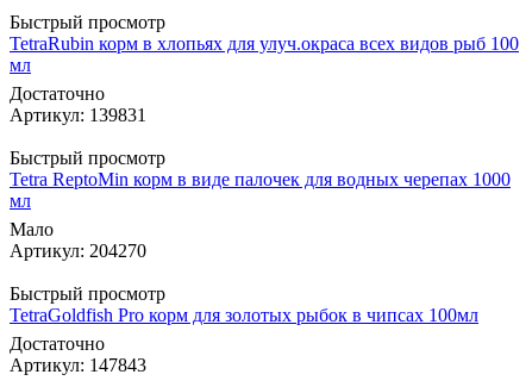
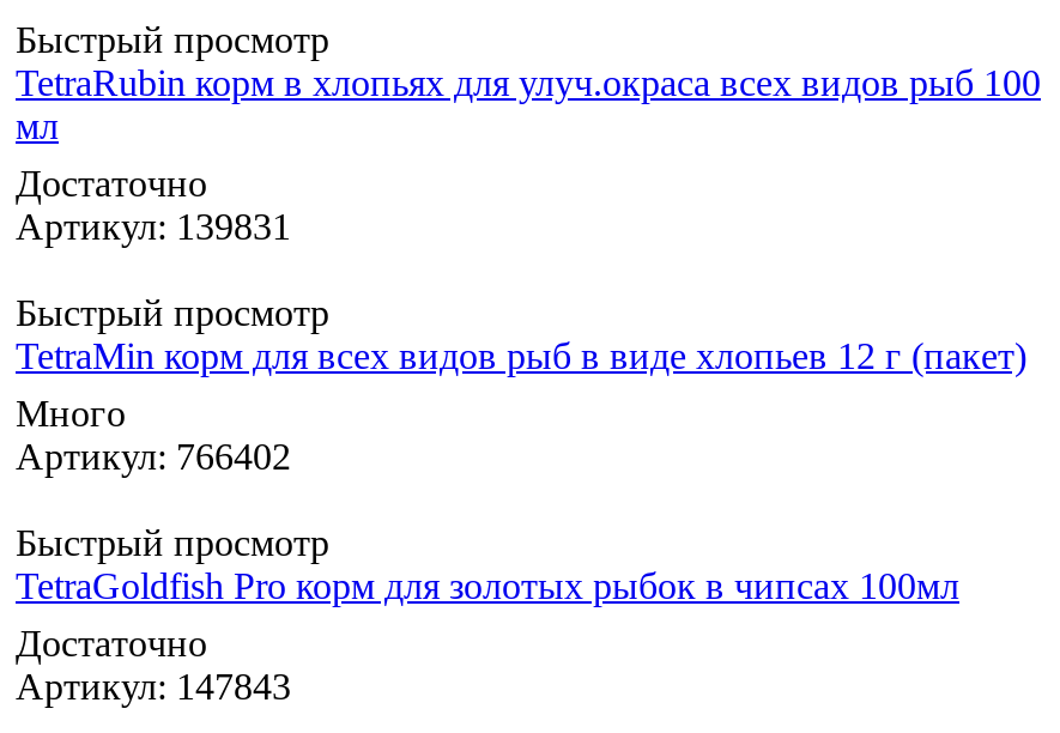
[10,169,511,260] Tetra ReptoMin корм в виде палочек для водных черепах 1000 | мл | Мало | Артикул: 204270 -> [16,335,1026,476] TetraMin корм для всех видов рыб в виде хлопьев 12 г (пакет) | Много | Артикул: 766402

